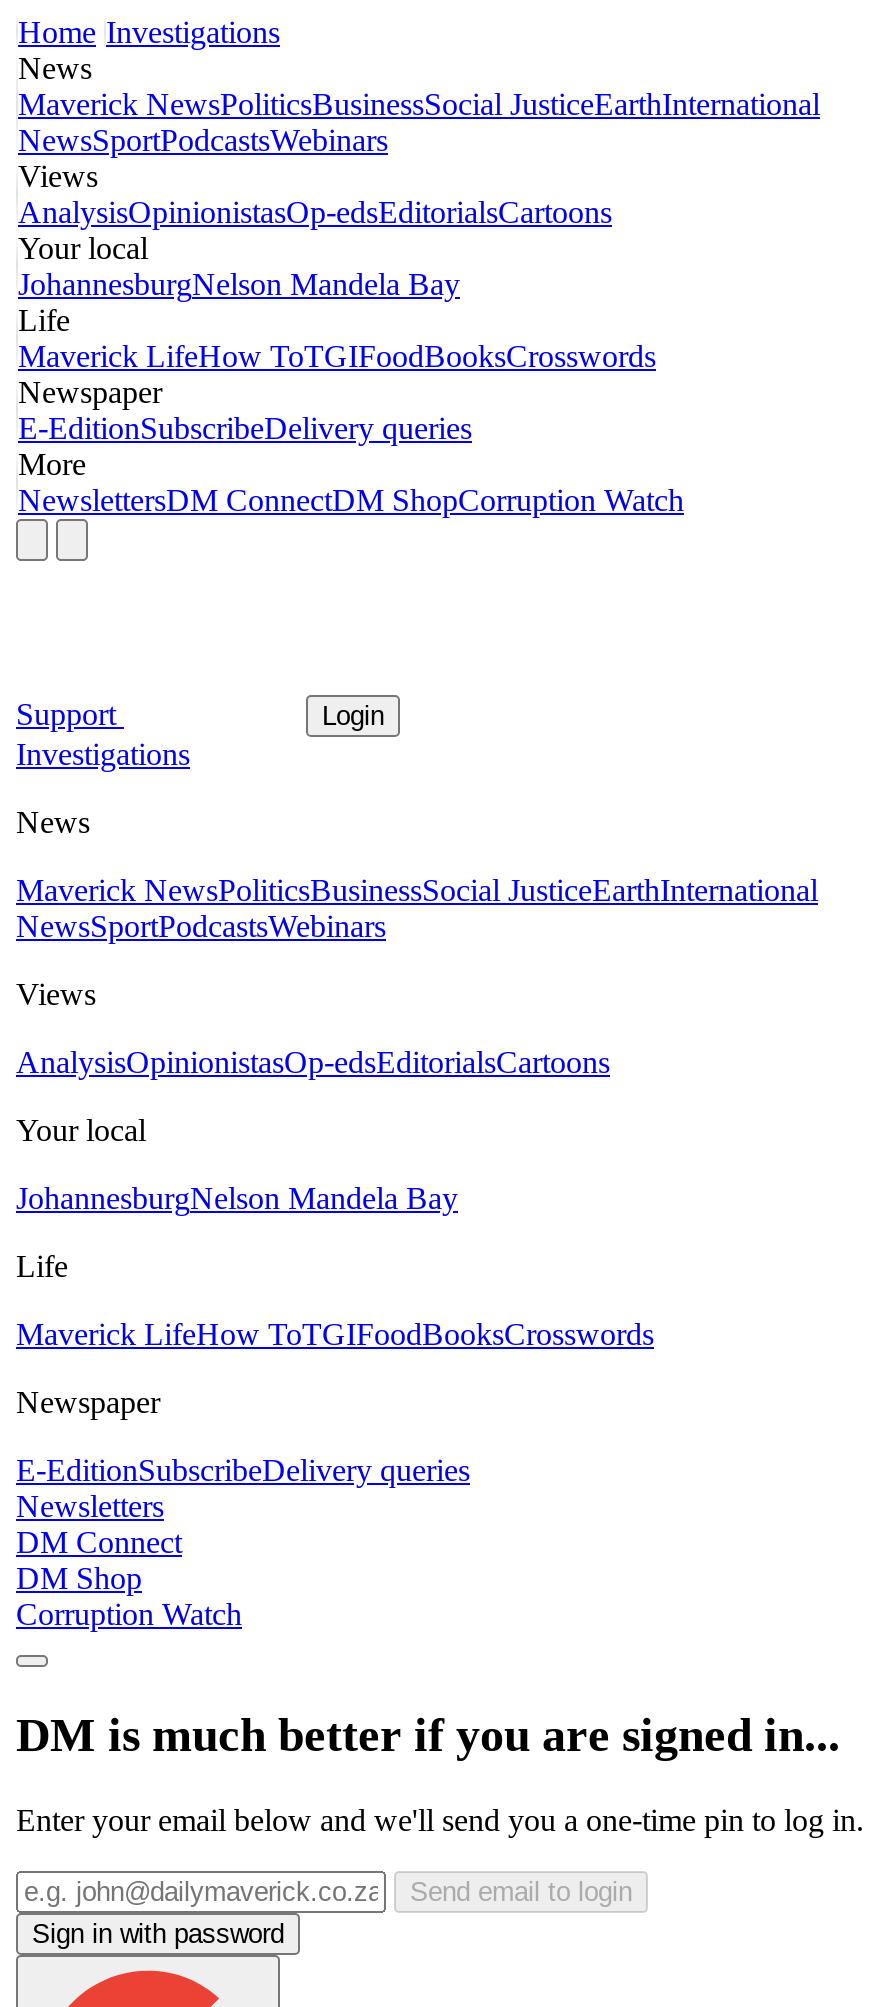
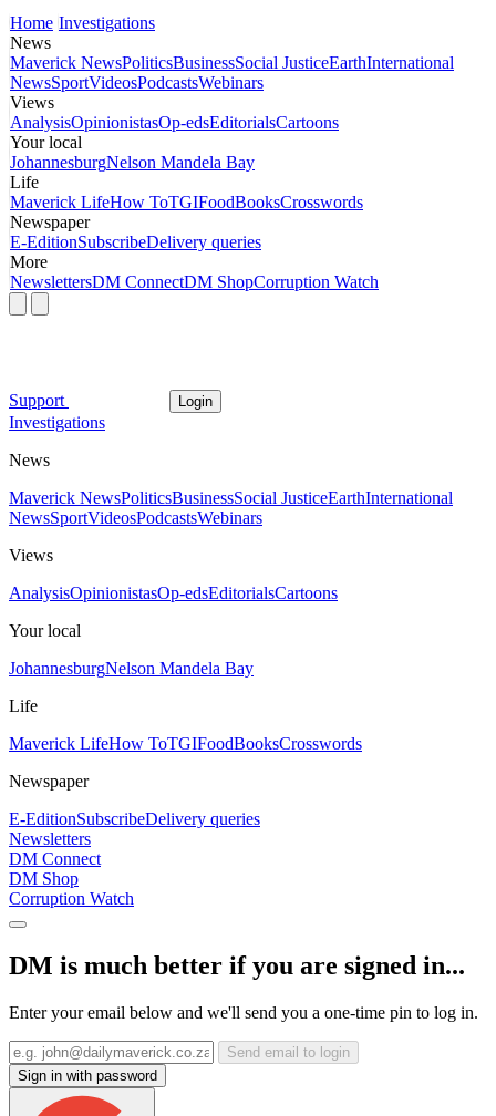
[18,124,388,158] NewsSportPodcastsWebinars -> [10,74,263,92] NewsSportVideosPodcastsWebinars
[16,910,386,944] NewsSportPodcastsWebinars -> [9,509,262,527] NewsSportVideosPodcastsWebinars

